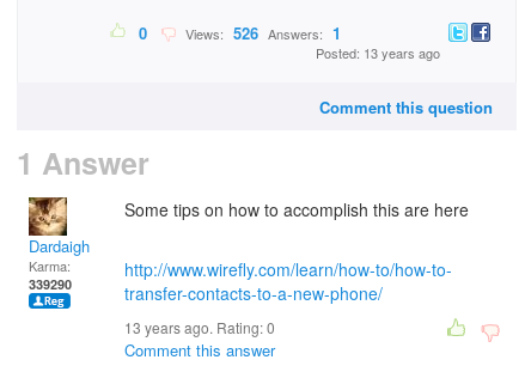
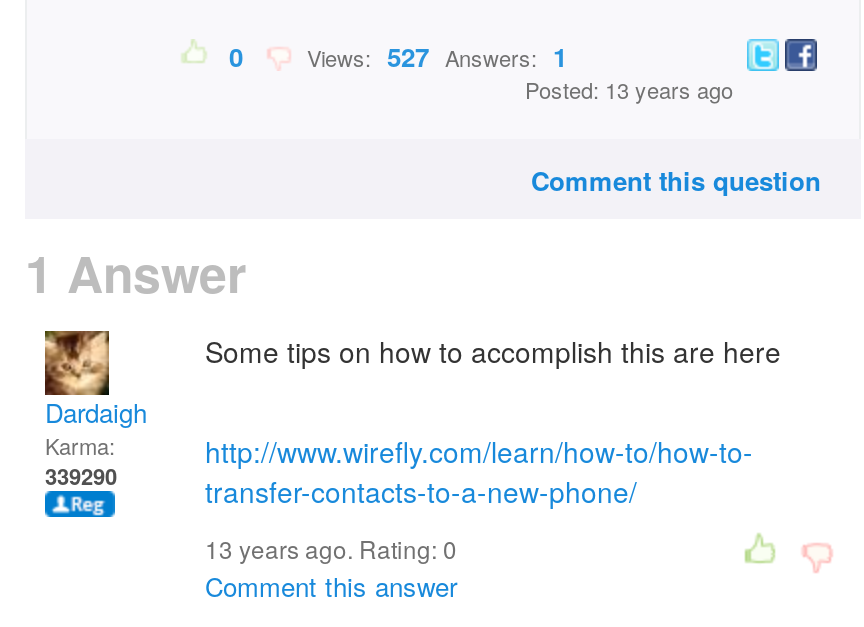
[178,22,341,44] Views: 526 Answers: 1 -> [295,37,567,75] Views: 527 Answers: 1

